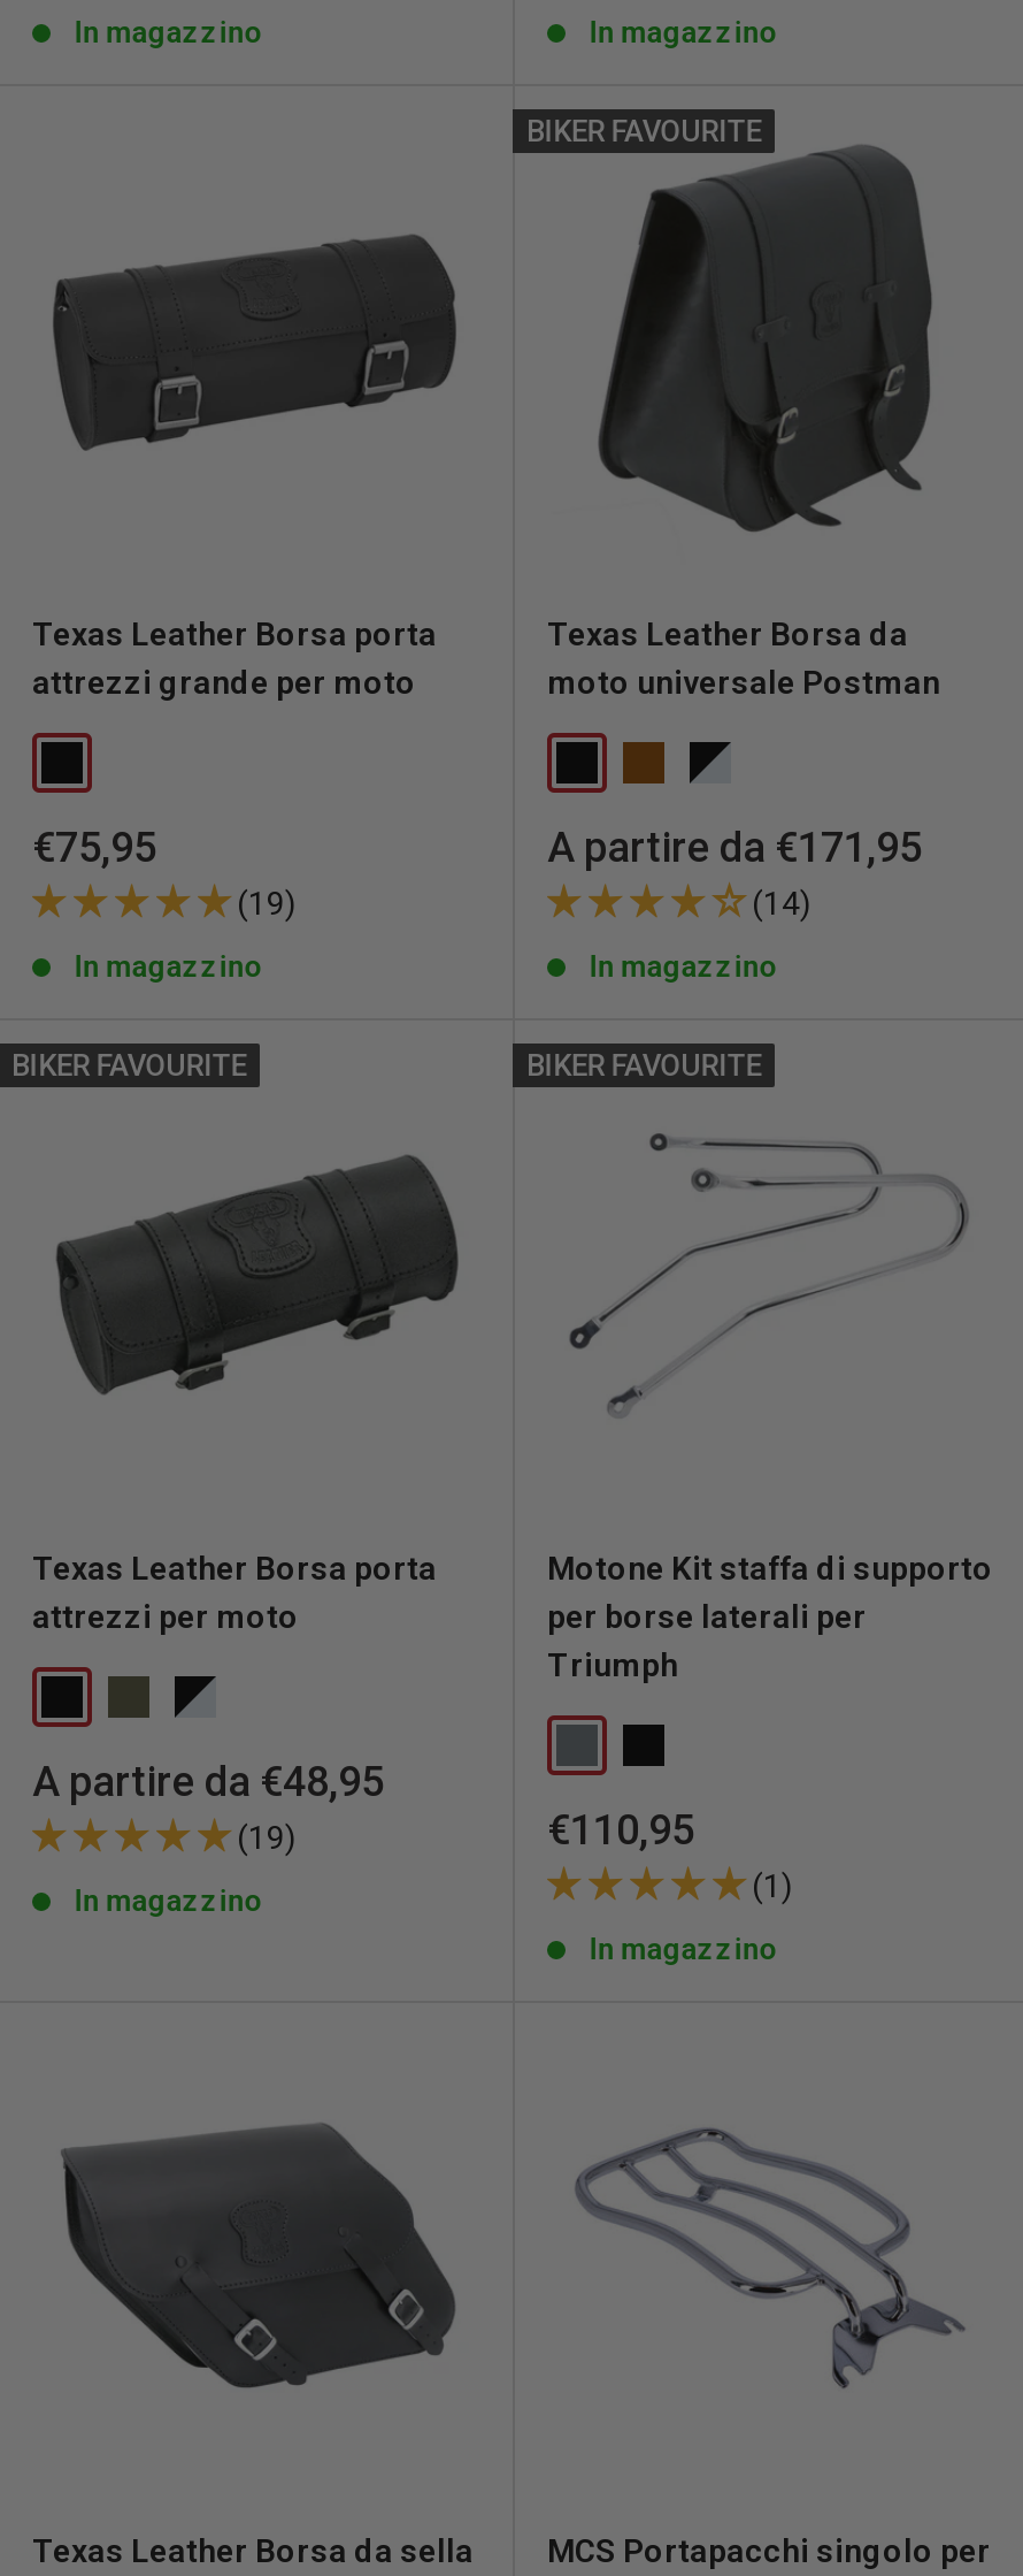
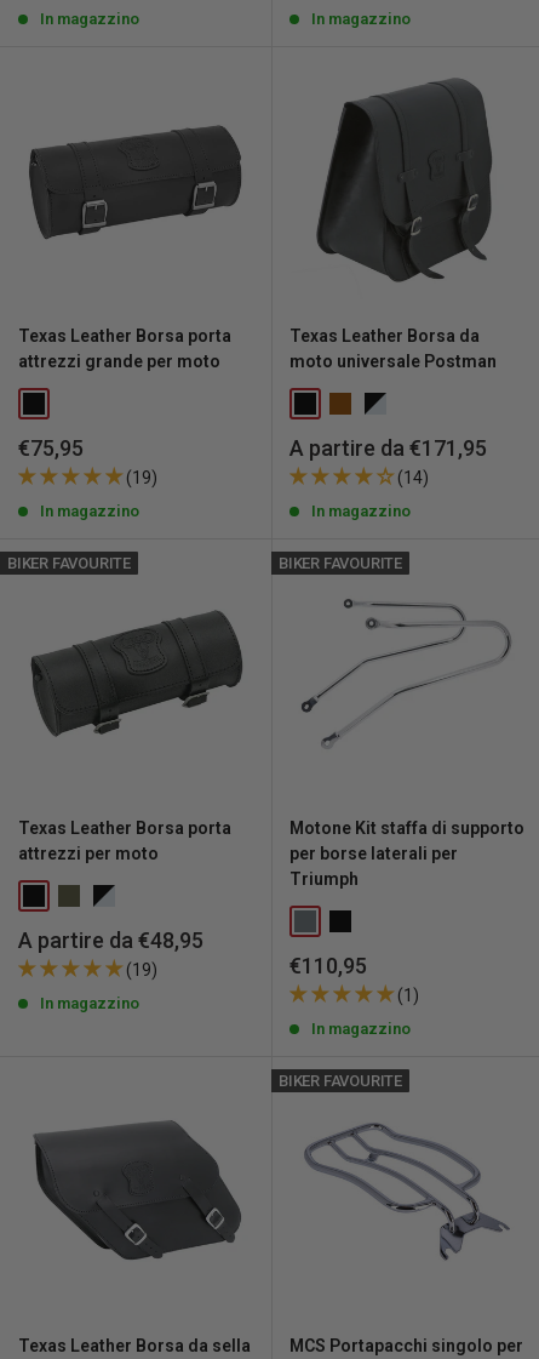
[526,113,761,148] BIKER FAVOURITE -> none
none -> [279,1072,402,1090] BIKER FAVOURITE

